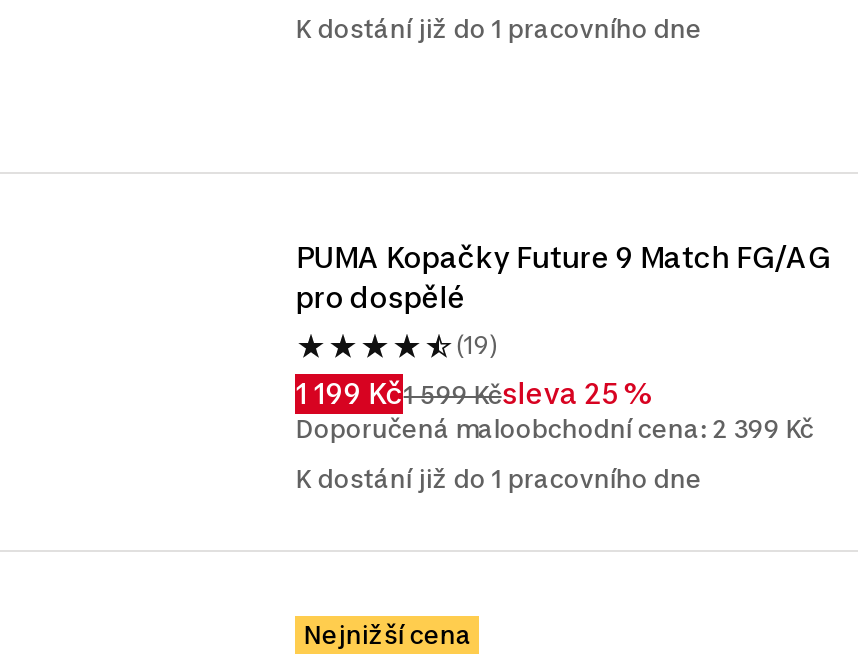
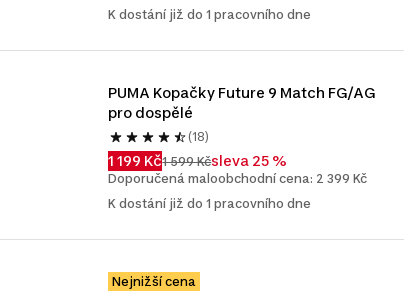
[456,330,498,360] (19) -> [188,129,209,144] (18)

